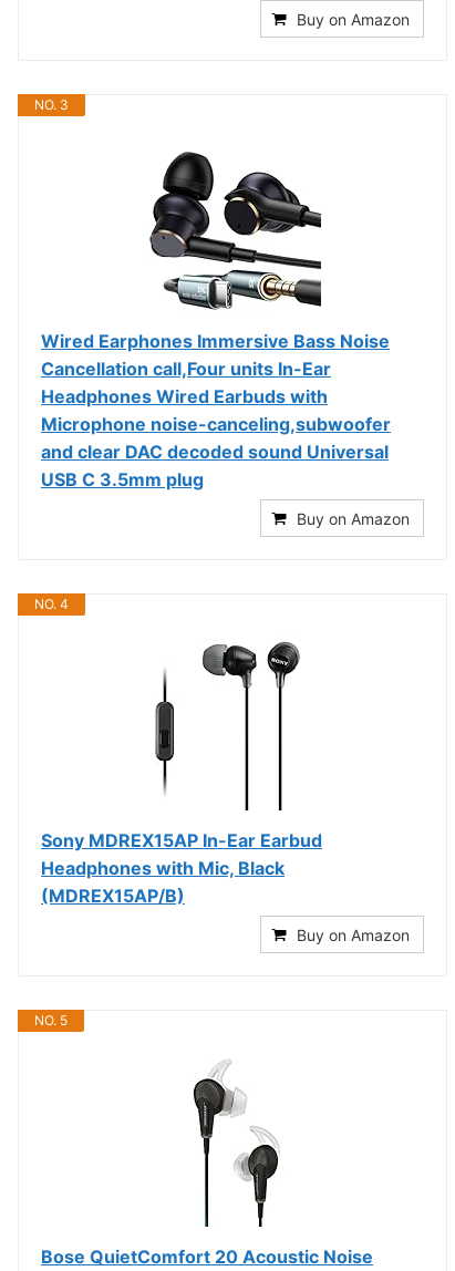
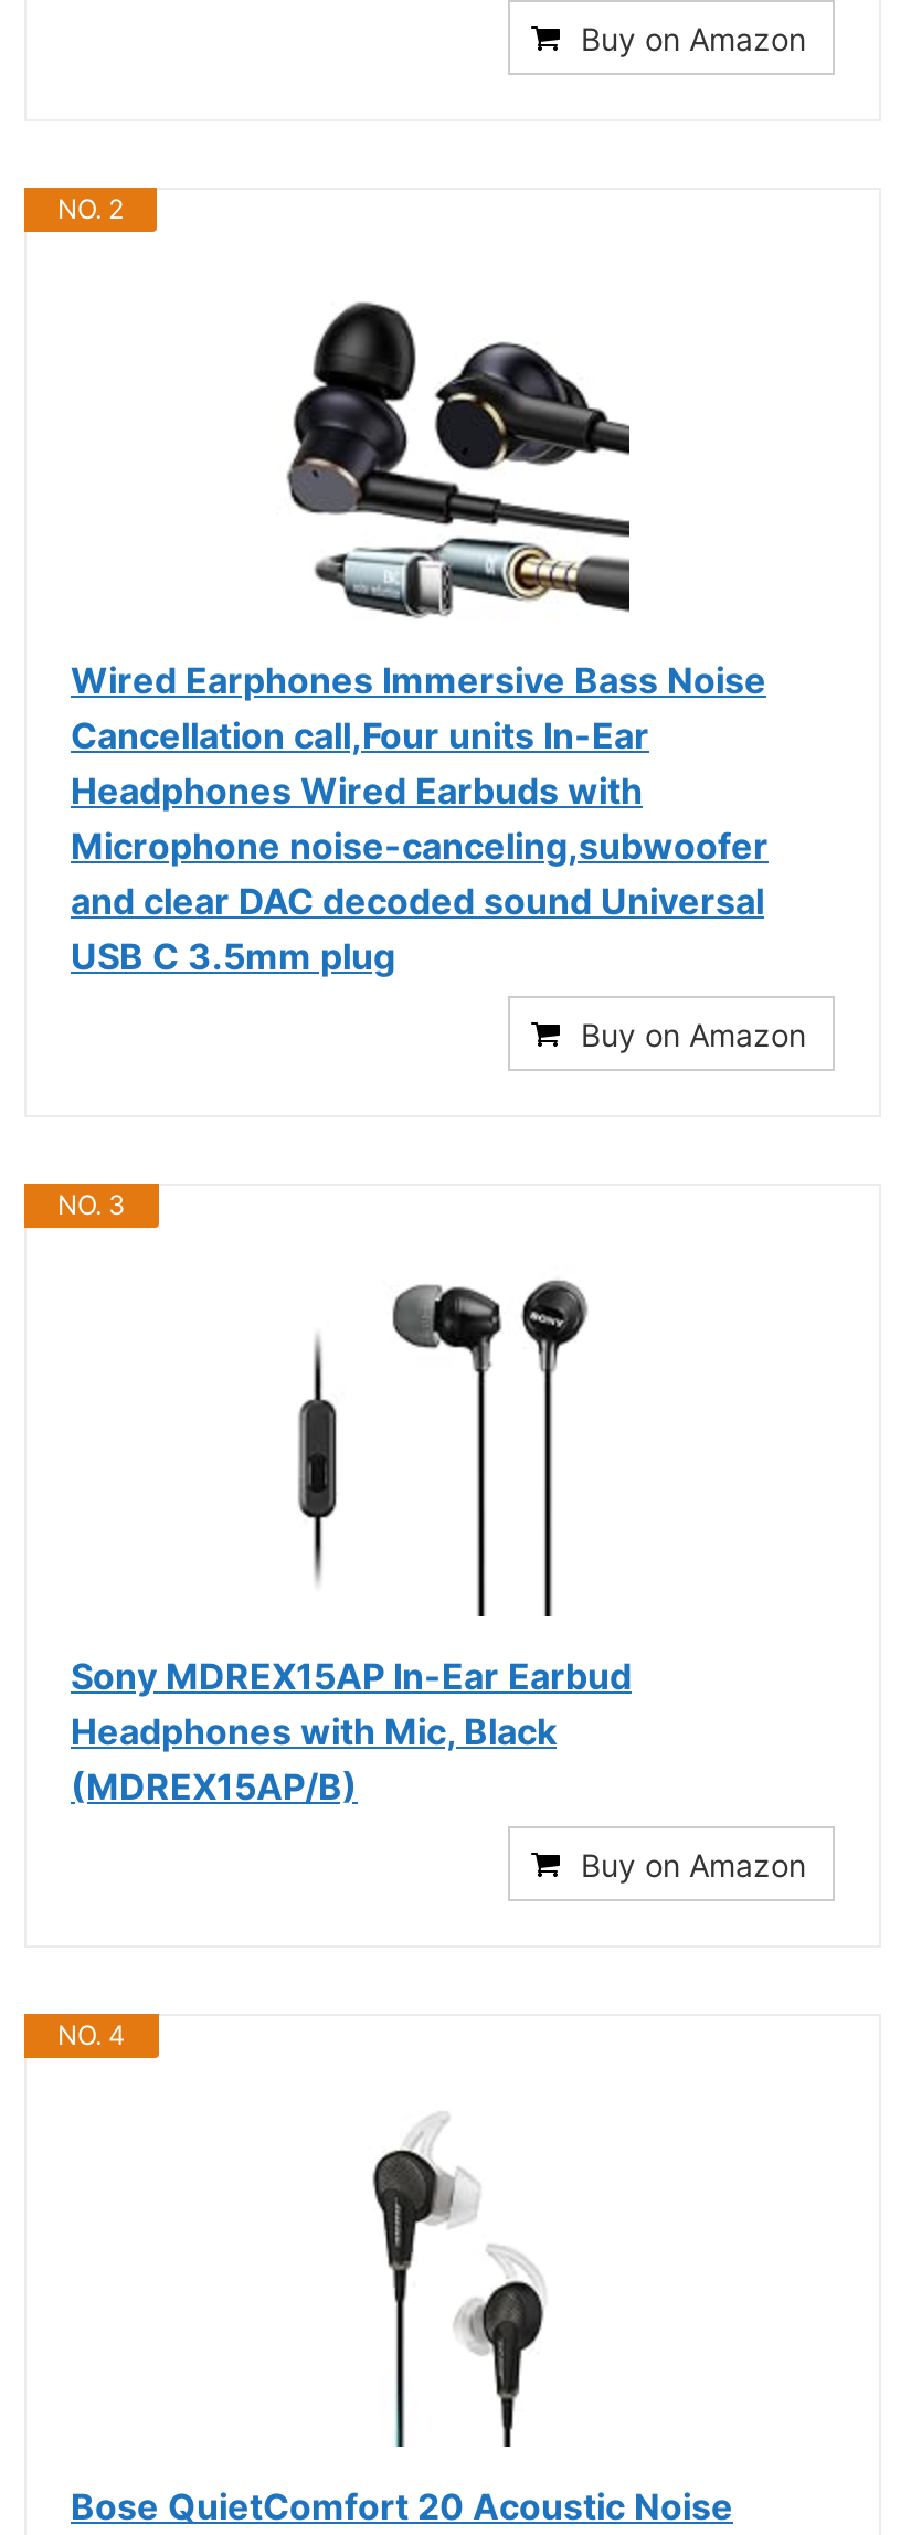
[34,97,69,113] NO. 3 -> [57,193,124,226] NO. 2
[34,596,69,613] NO. 4 -> [57,1189,126,1222] NO. 3
[34,1012,68,1029] NO. 5 -> [57,2019,126,2052] NO. 4

